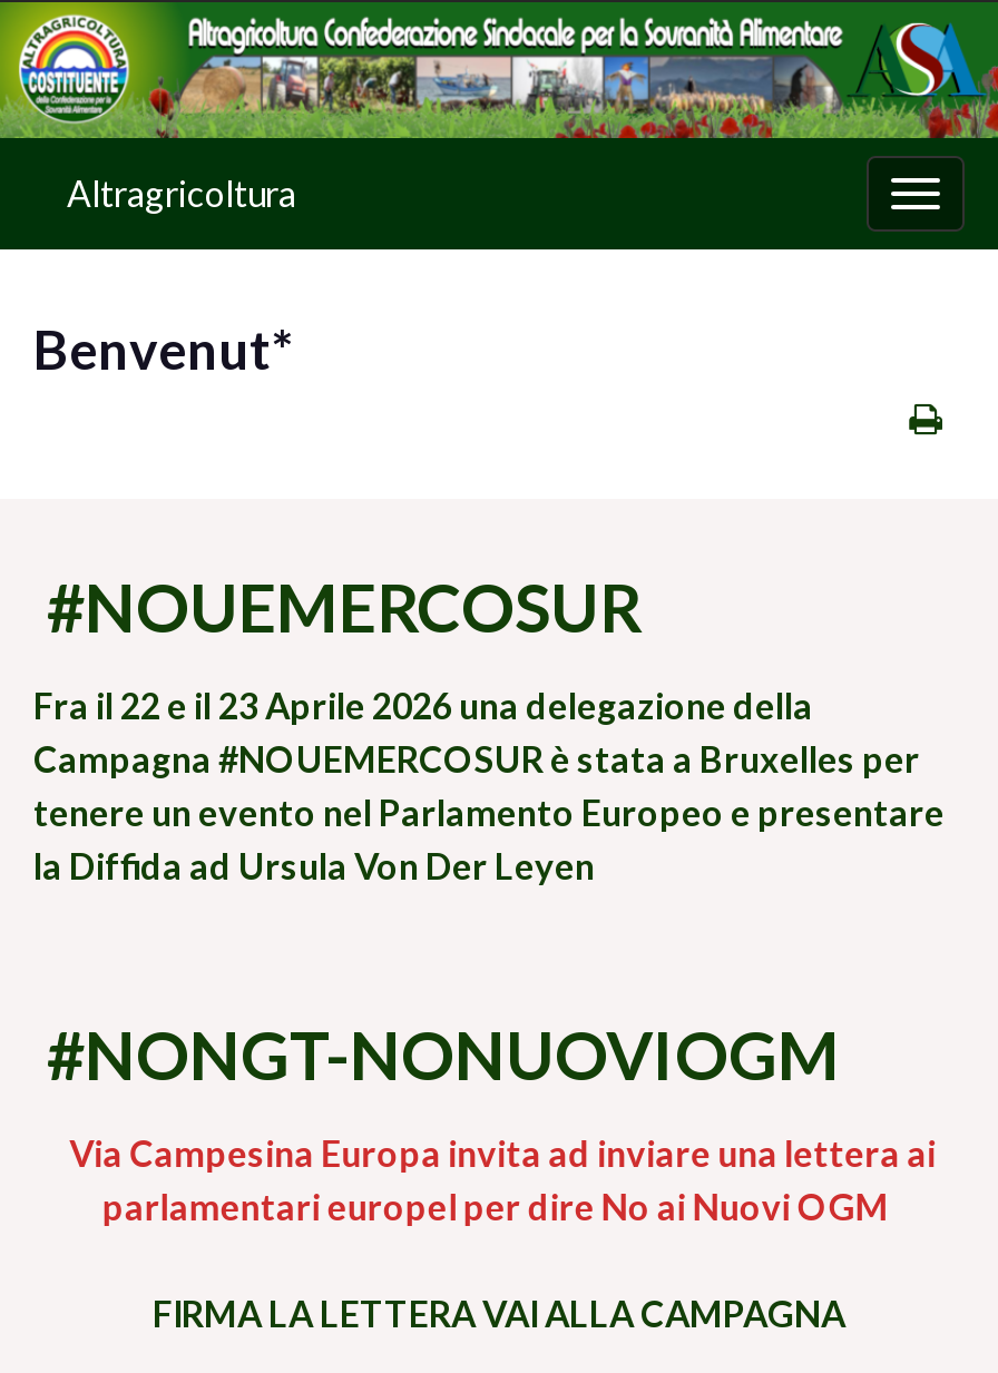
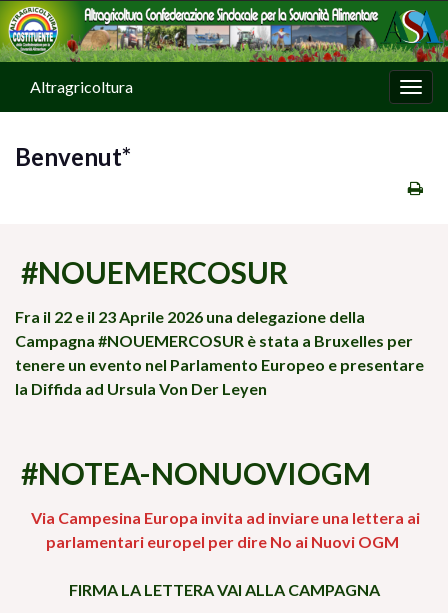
[47,1014,840,1094] #NONGT-NONUOVIOGM -> [21,455,371,491] #NOTEA-NONUOVIOGM

